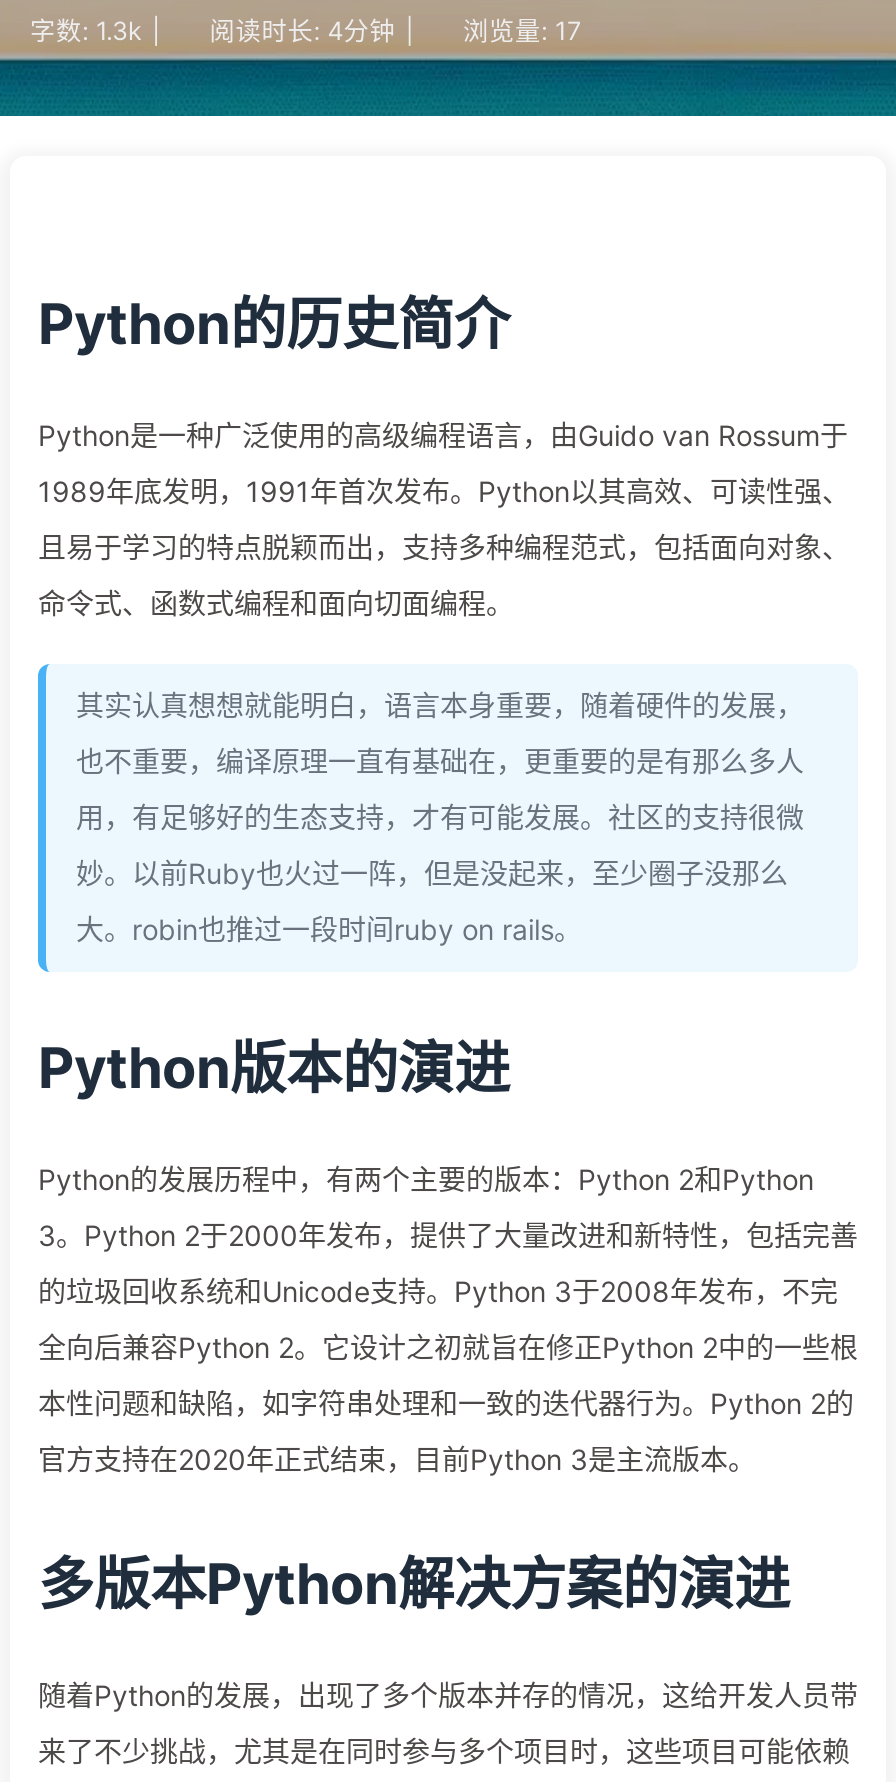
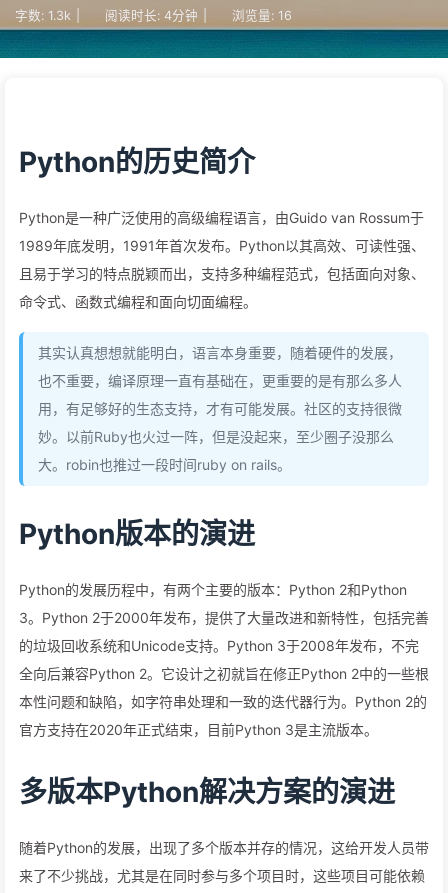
[463,16,581,46] 浏览量: 17 -> [231,8,291,23] 浏览量: 16

